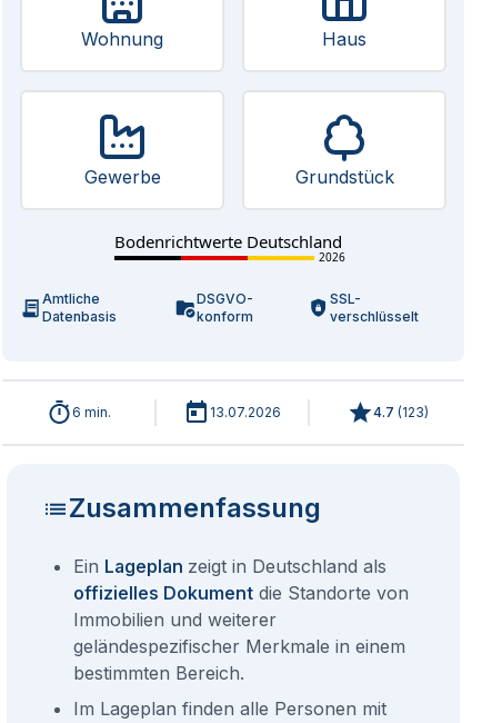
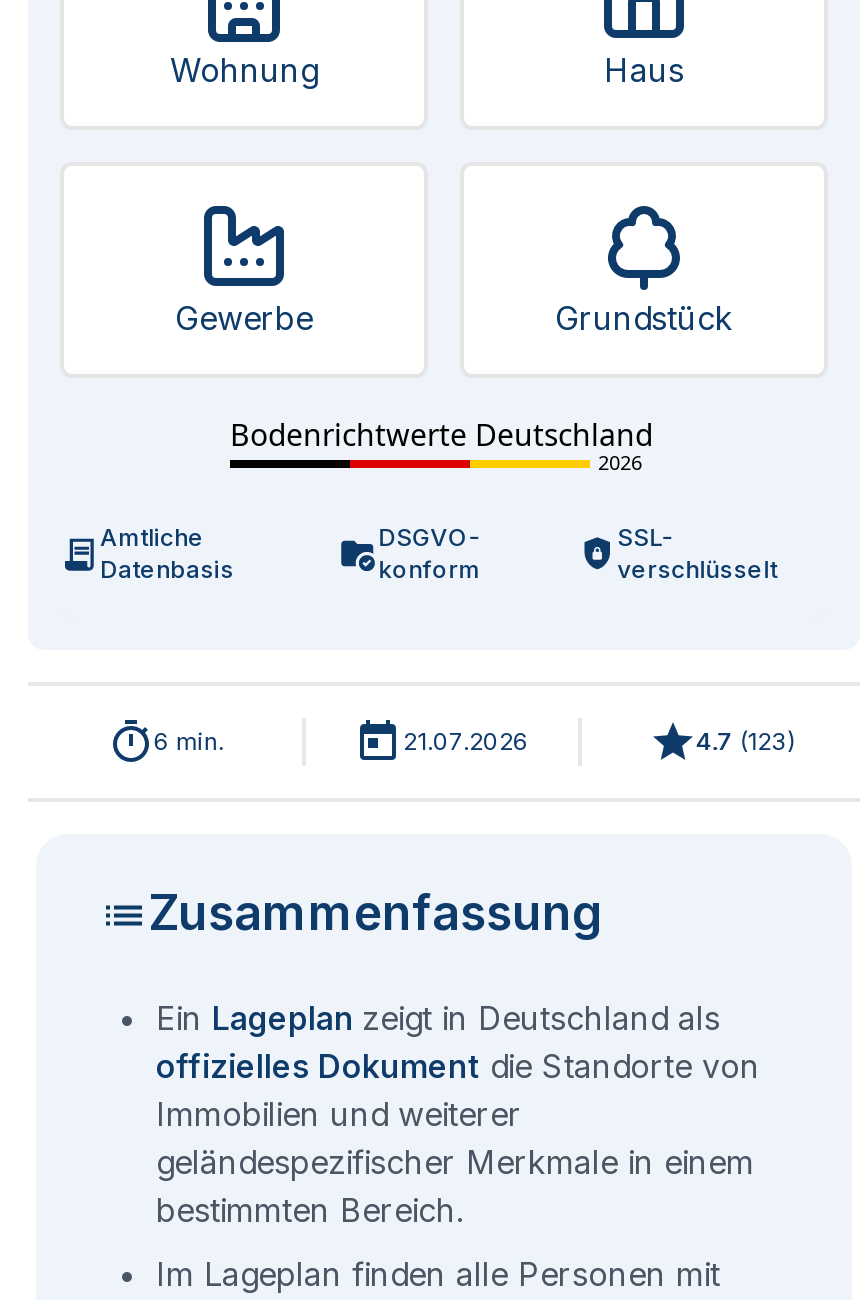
[210,404,281,420] 13.07.2026 -> [403,726,529,756] 21.07.2026

